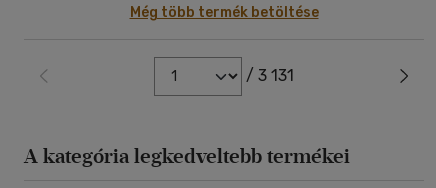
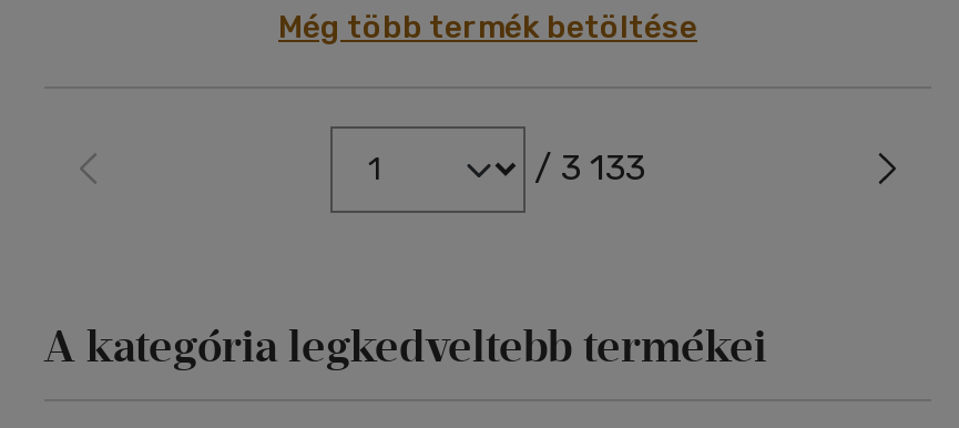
[246,66,294,85] / 3 131 -> [534,146,645,188] / 3 133

